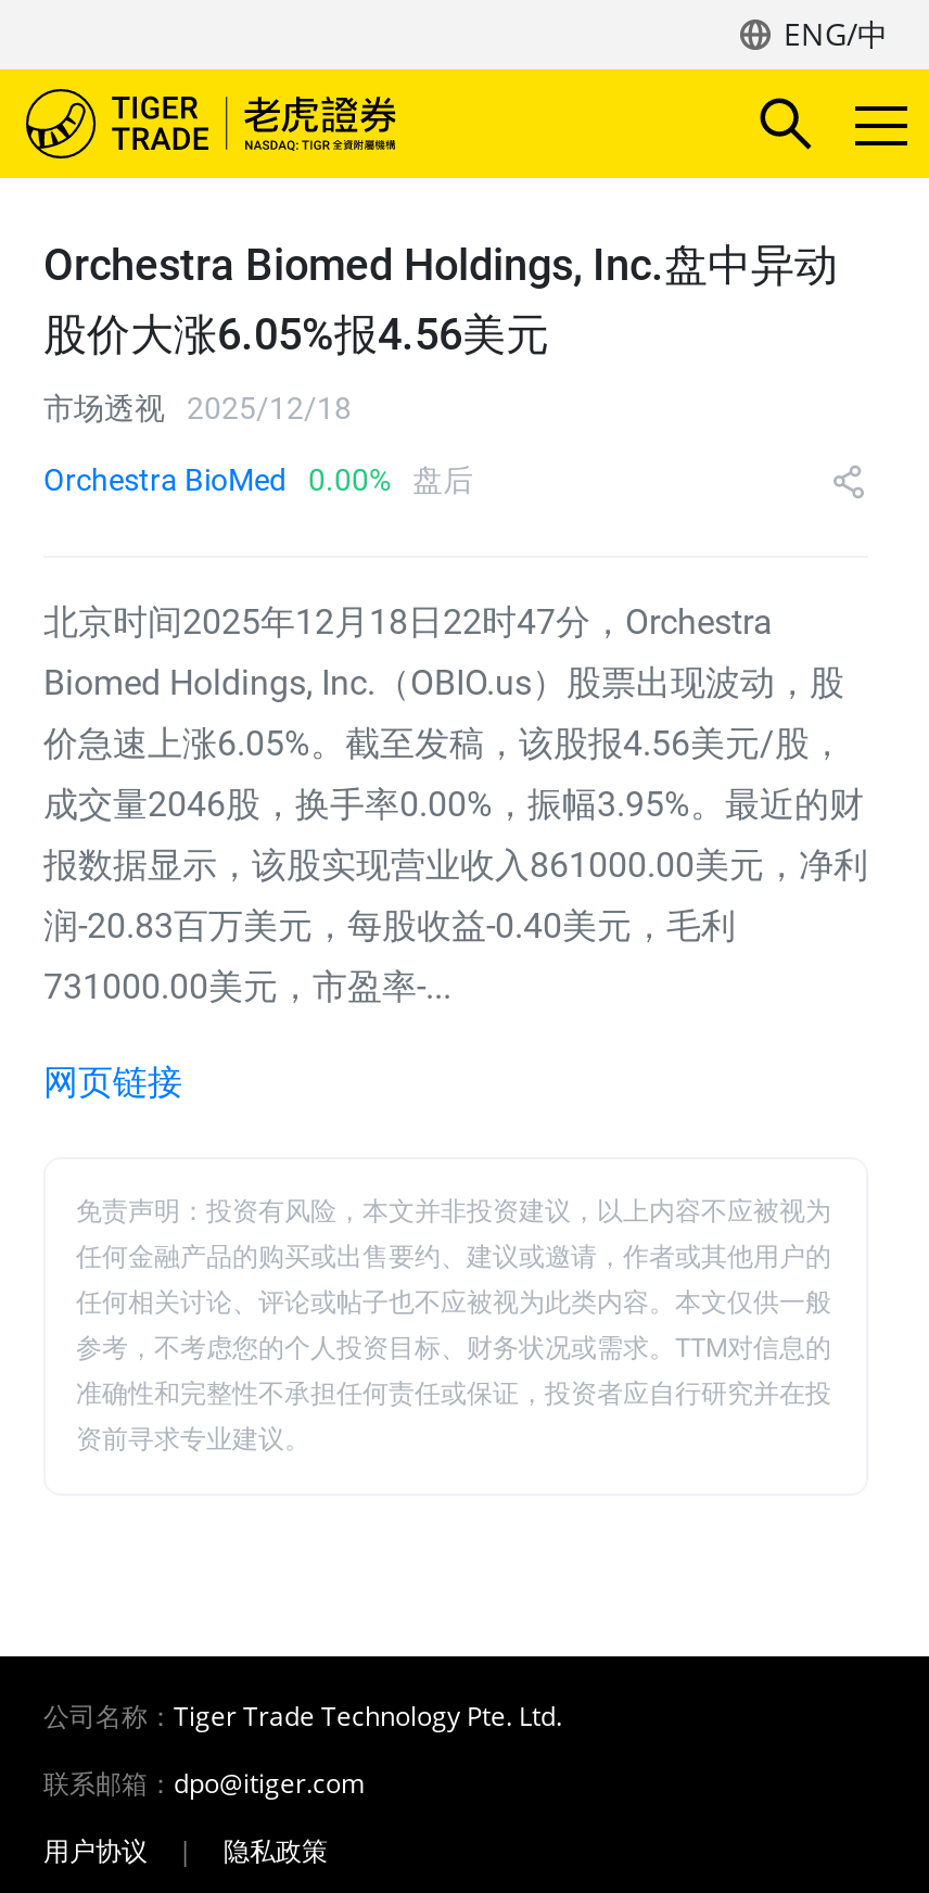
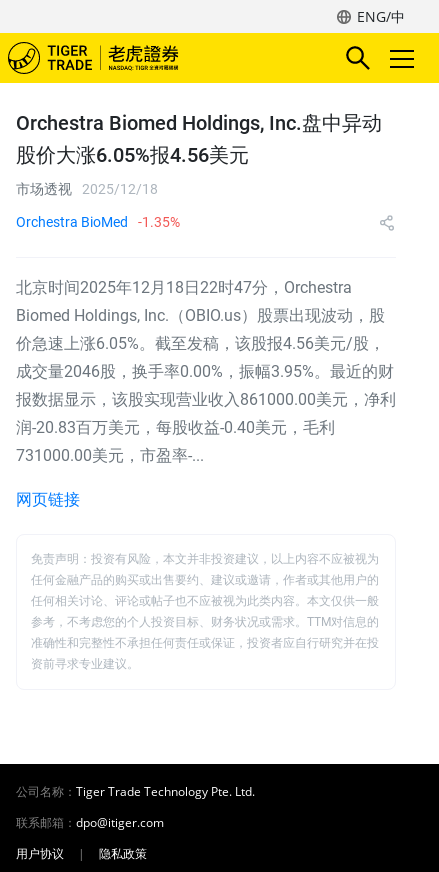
[308,462,473,497] 0.00% | 盘后 -> [138,214,180,230] -1.35%

